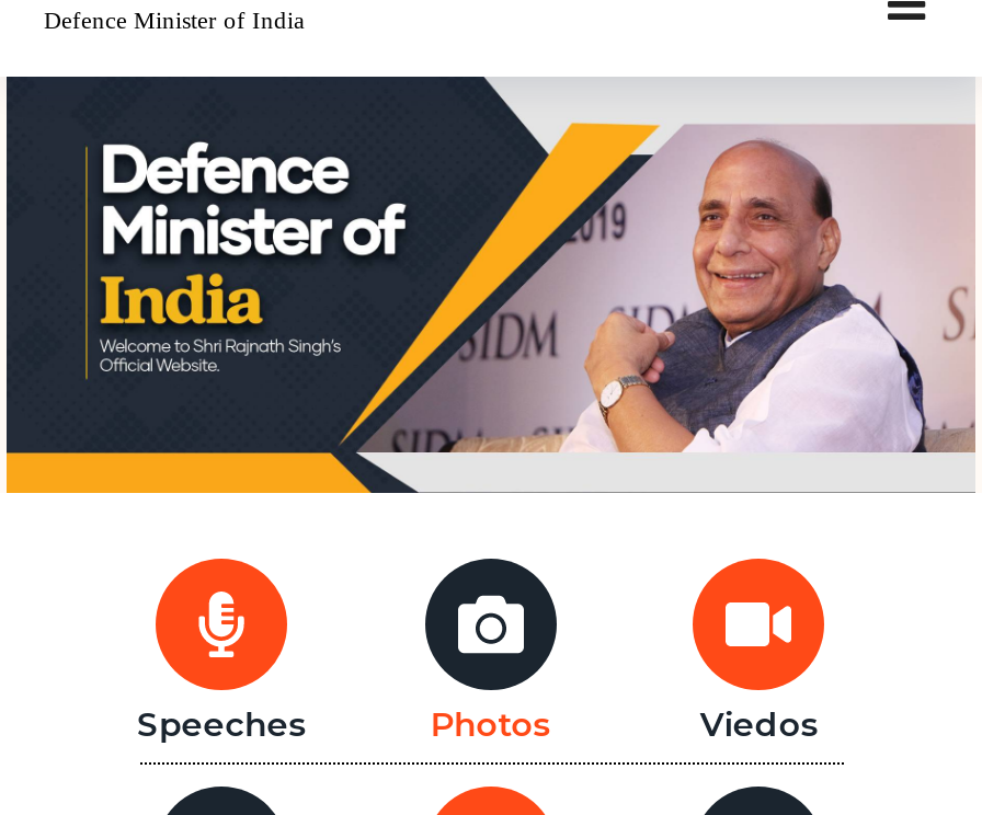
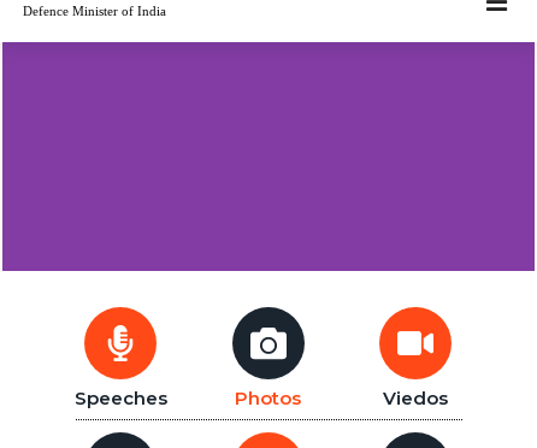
[7,74,975,495] [image] -> none

